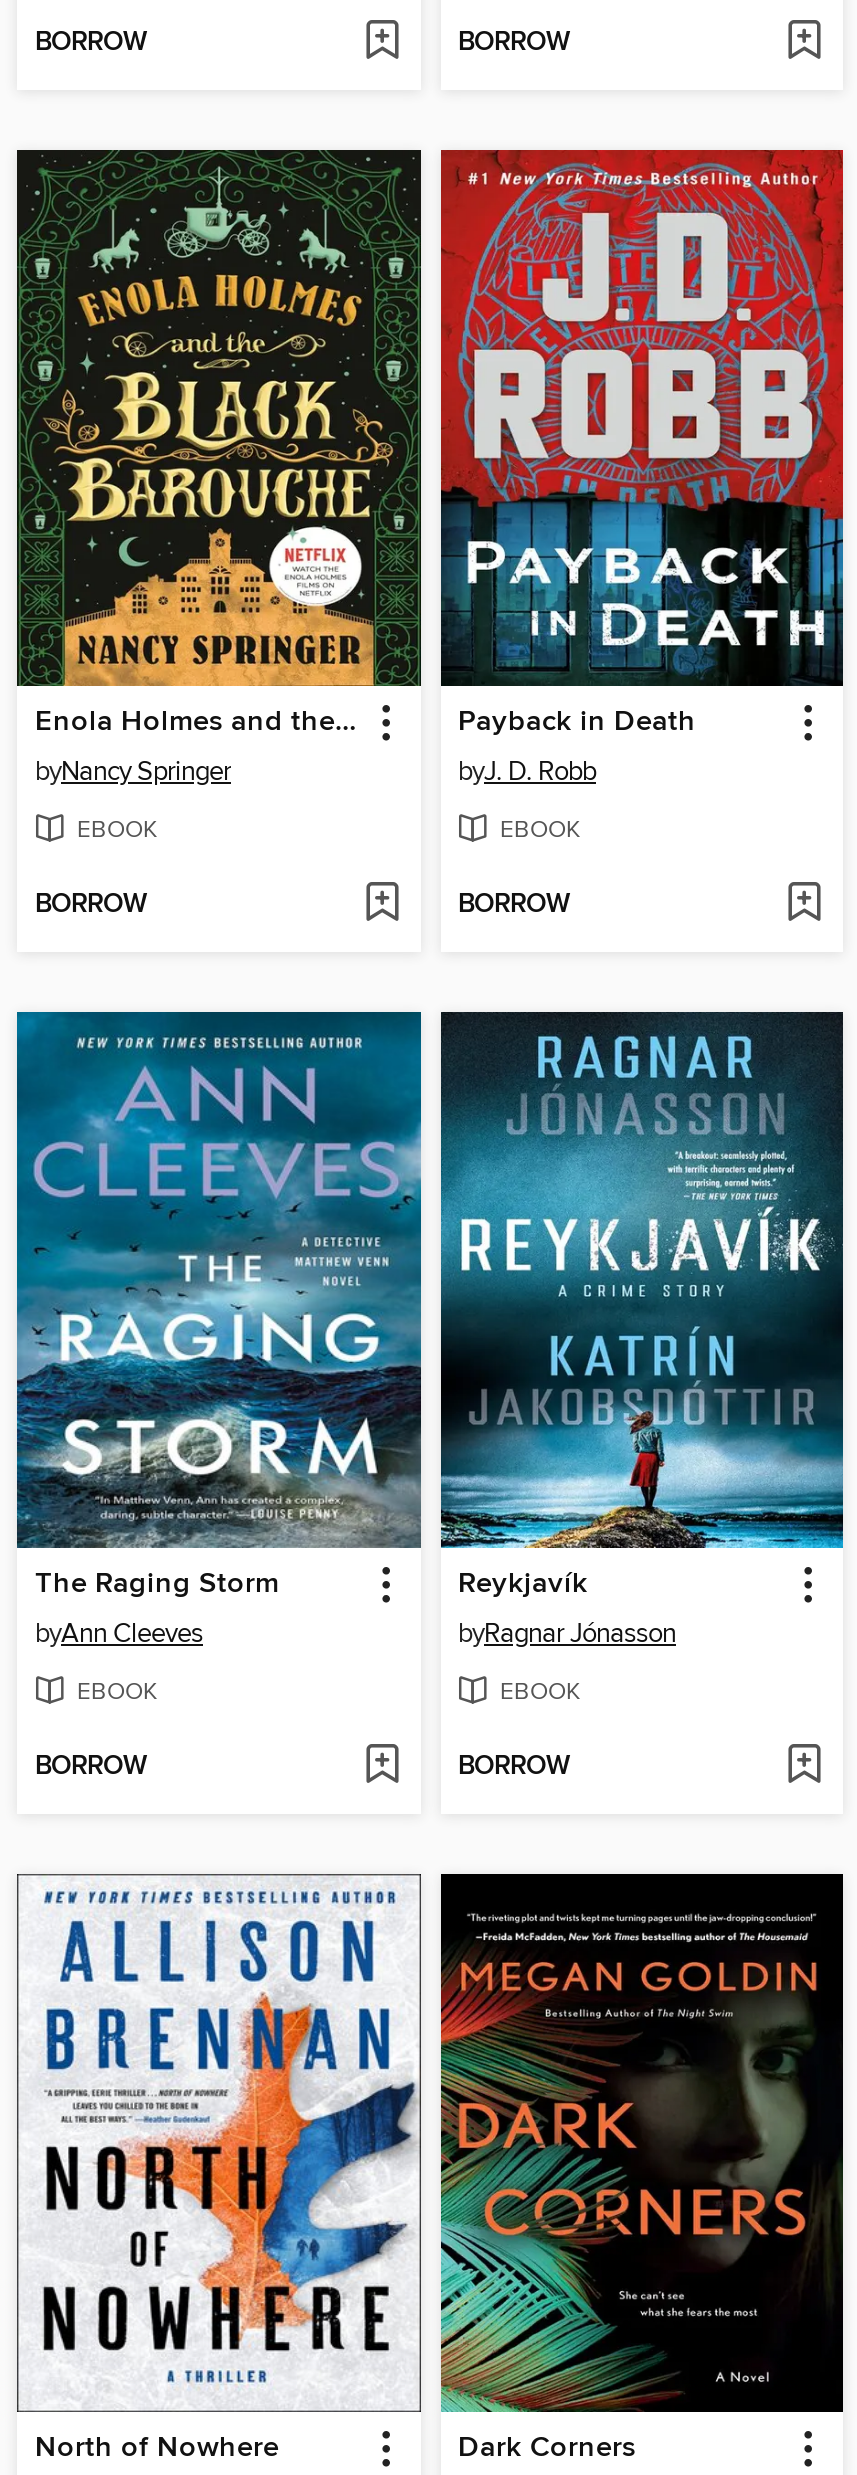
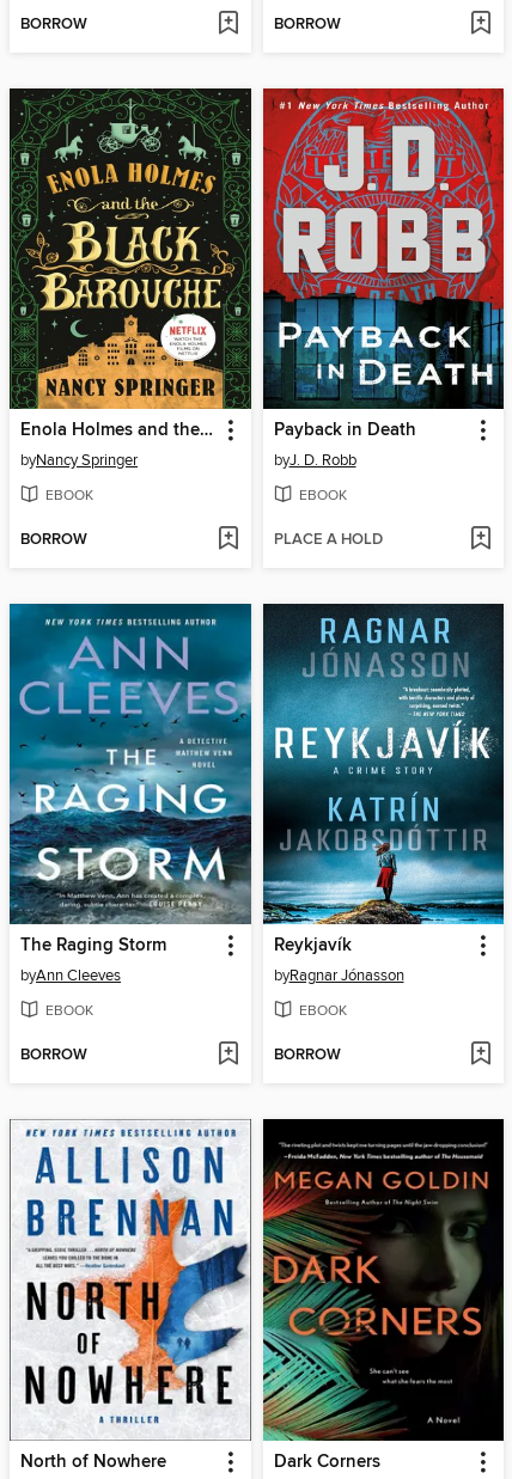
[458,888,570,922] BORROW -> [273,529,382,550] PLACE A HOLD

